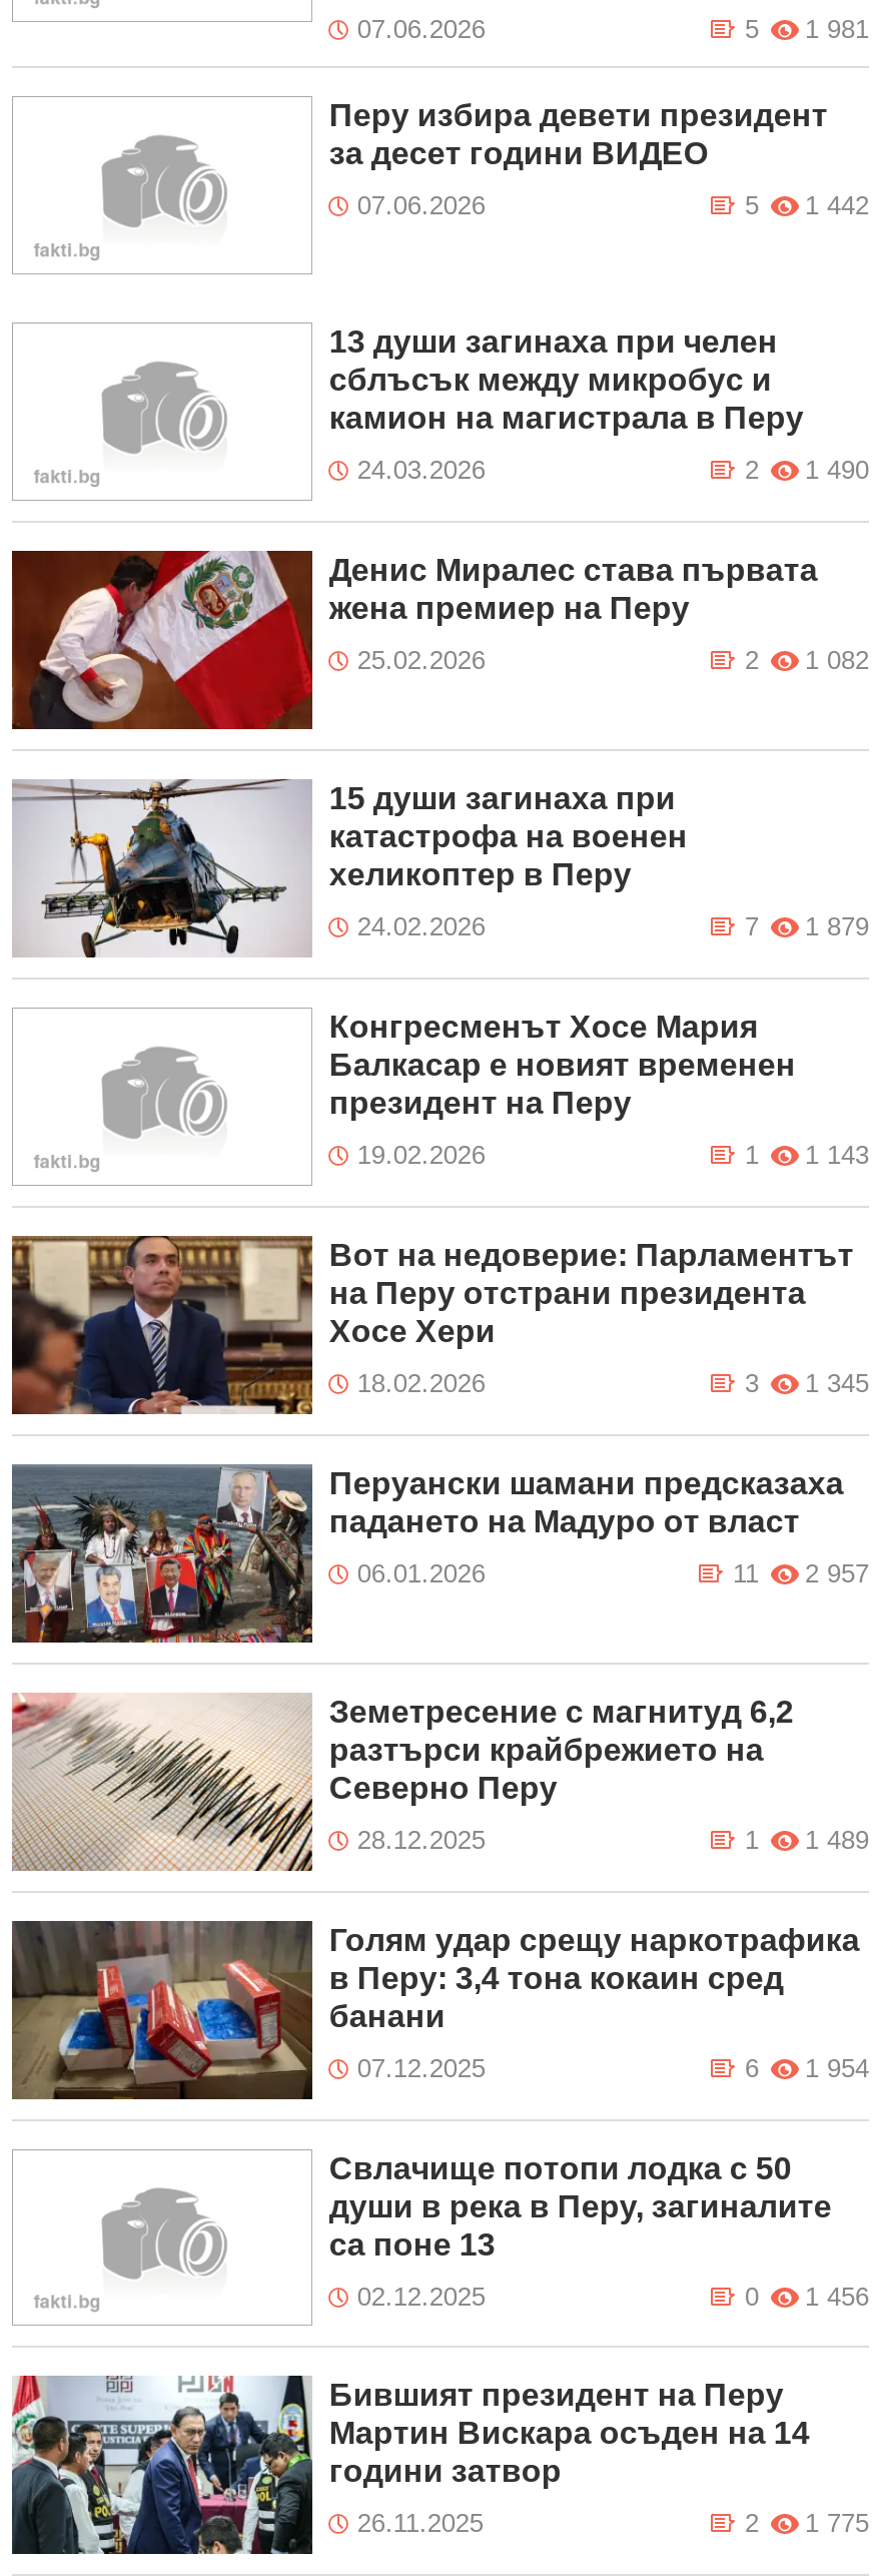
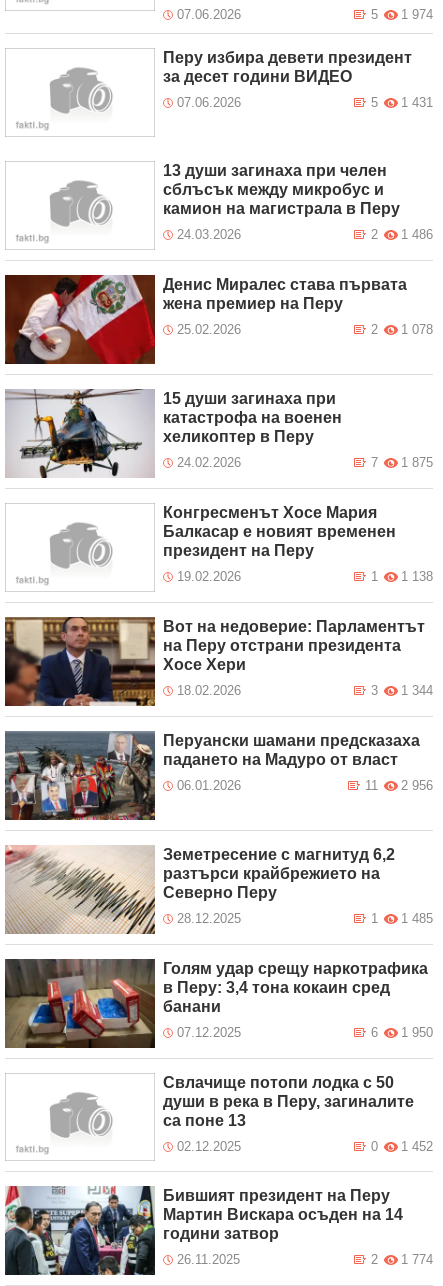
[745,14,869,44] 5 1 981 -> [371,7,433,22] 5 1 974
[745,190,869,221] 5 1 442 -> [371,95,433,110] 5 1 431
[745,455,869,485] 2 1 490 -> [371,227,433,242] 2 1 486
[745,645,869,675] 2 1 082 -> [371,322,433,337] 2 1 078
[745,911,869,941] 7 1 879 -> [371,455,433,470] 7 1 875
[745,1139,869,1169] 1 1 143 -> [371,569,433,584] 1 1 138
[745,1368,869,1398] 3 1 345 -> [371,683,433,698] 3 1 344
[733,1558,869,1588] 11 2 957 -> [365,778,433,793] 11 2 956
[745,1824,869,1854] 1 1 489 -> [371,911,433,926] 1 1 485
[745,2052,869,2082] 6 1 954 -> [371,1025,433,1040] 6 1 950
[745,2281,869,2311] 0 1 456 -> [371,1138,433,1153] 0 1 452
[745,2509,869,2539] 2 1 775 -> [371,1252,433,1267] 2 1 774

